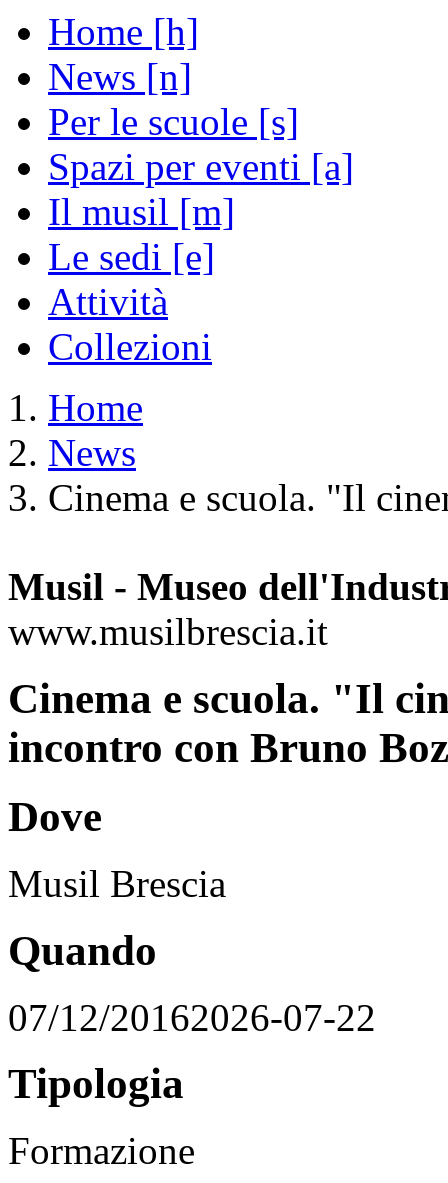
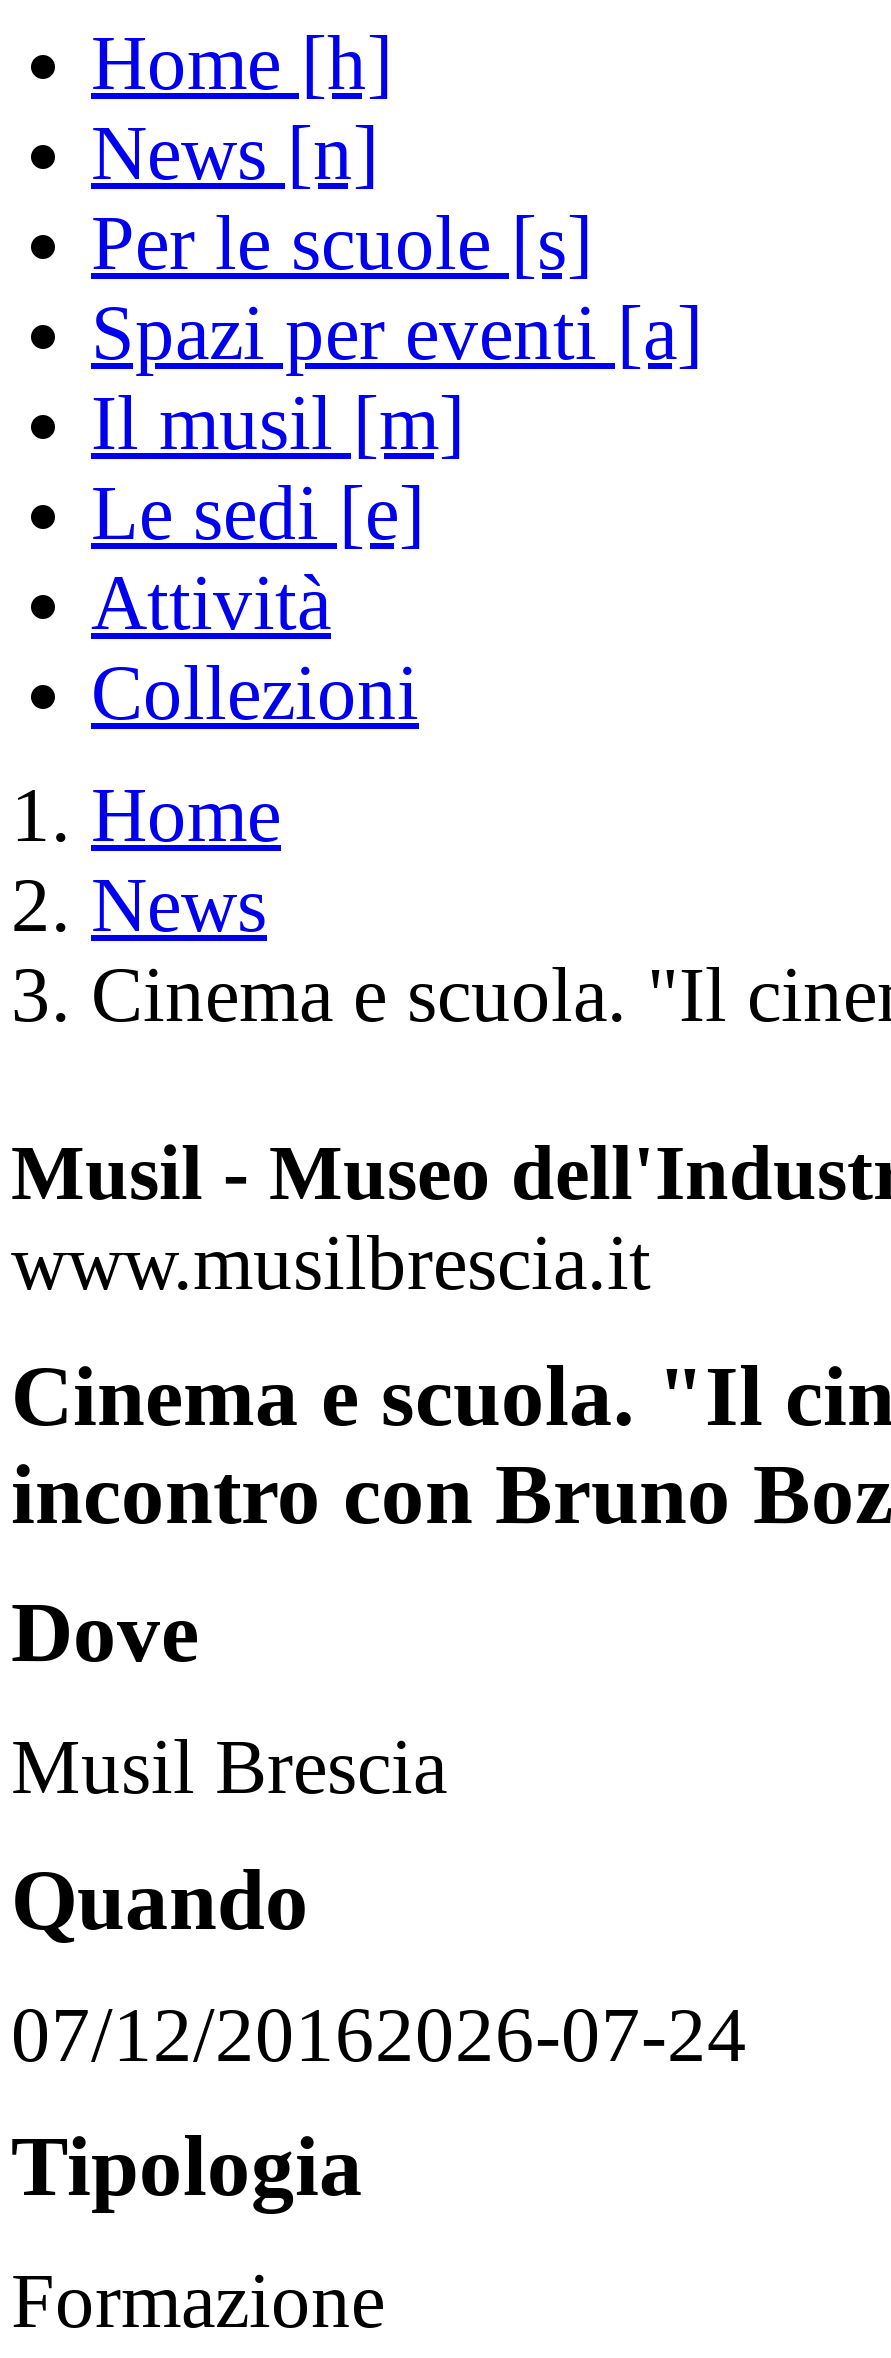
[8,995,376,1038] 07/12/20162026-07-22 -> [11,1990,747,2076] 07/12/20162026-07-24

